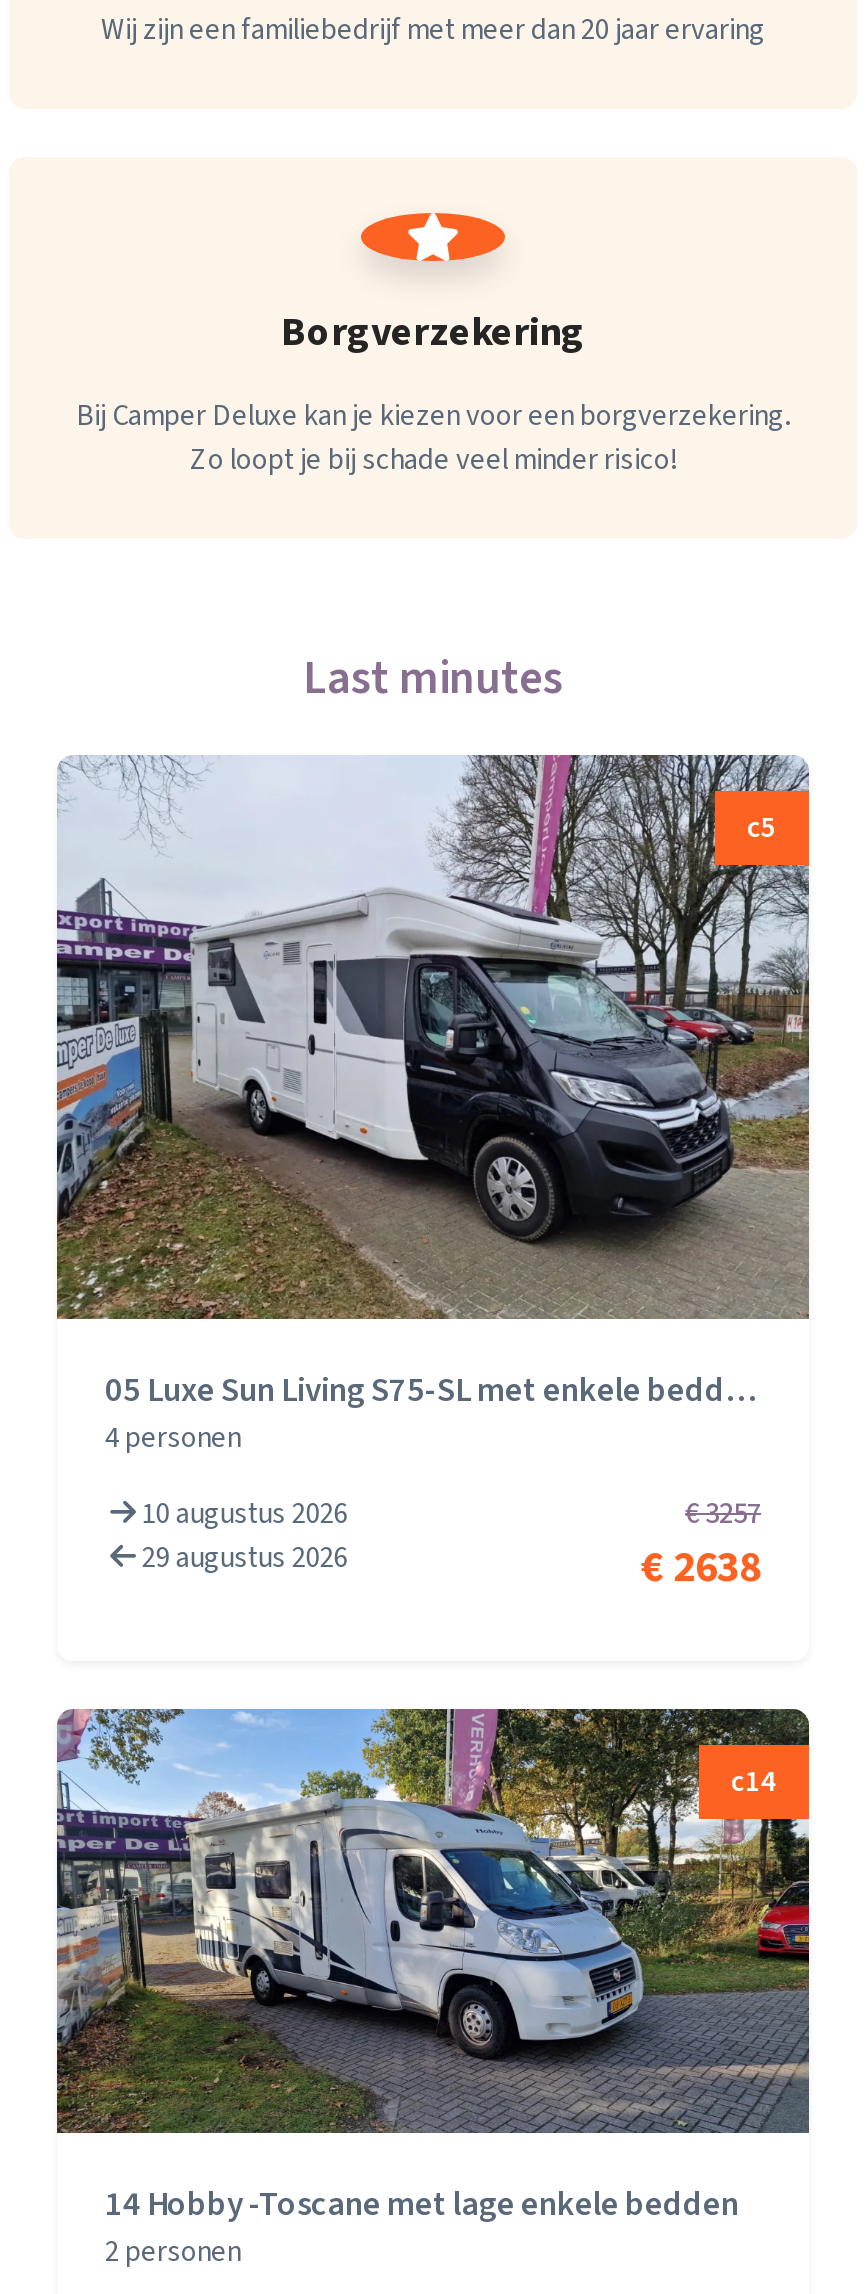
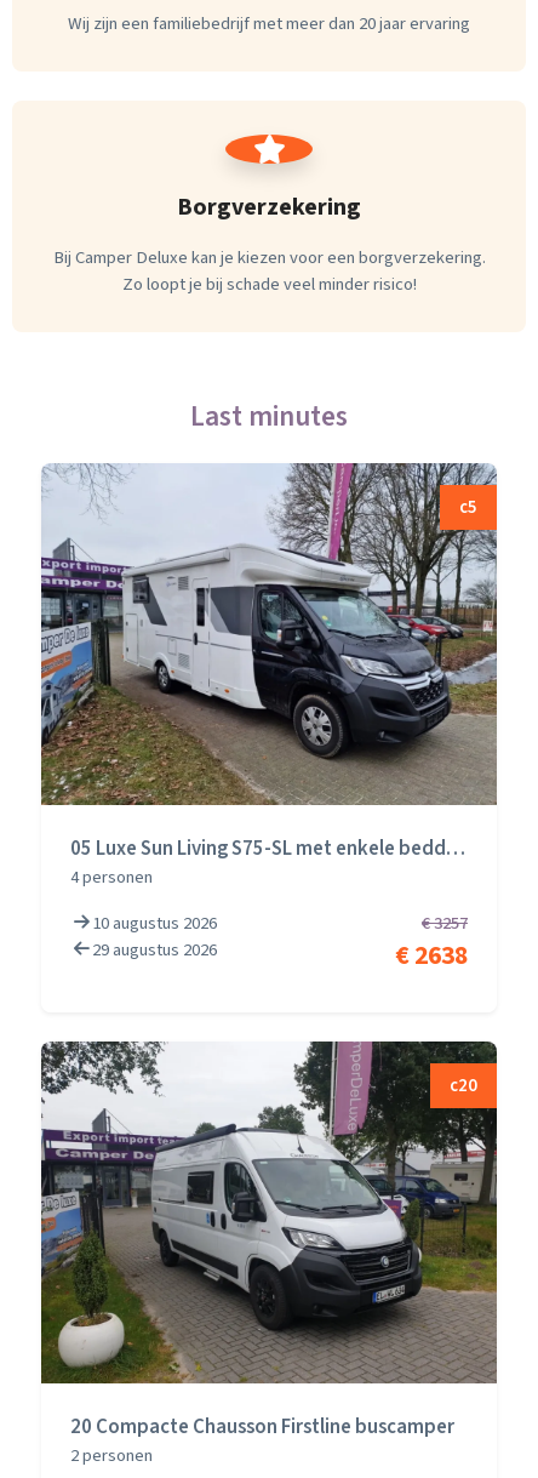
[57,1707,809,2133] [image] | c14 -> [40,1040,498,1383] [image] | c20
[105,2181,739,2229] 14 Hobby -Toscane met lage enkele bedden -> [70,1412,454,1442] 20 Compacte Chausson Firstline buscamper

